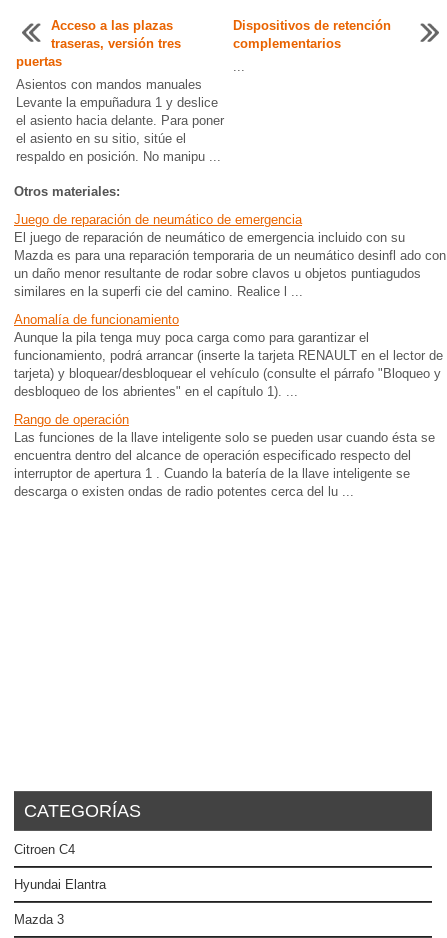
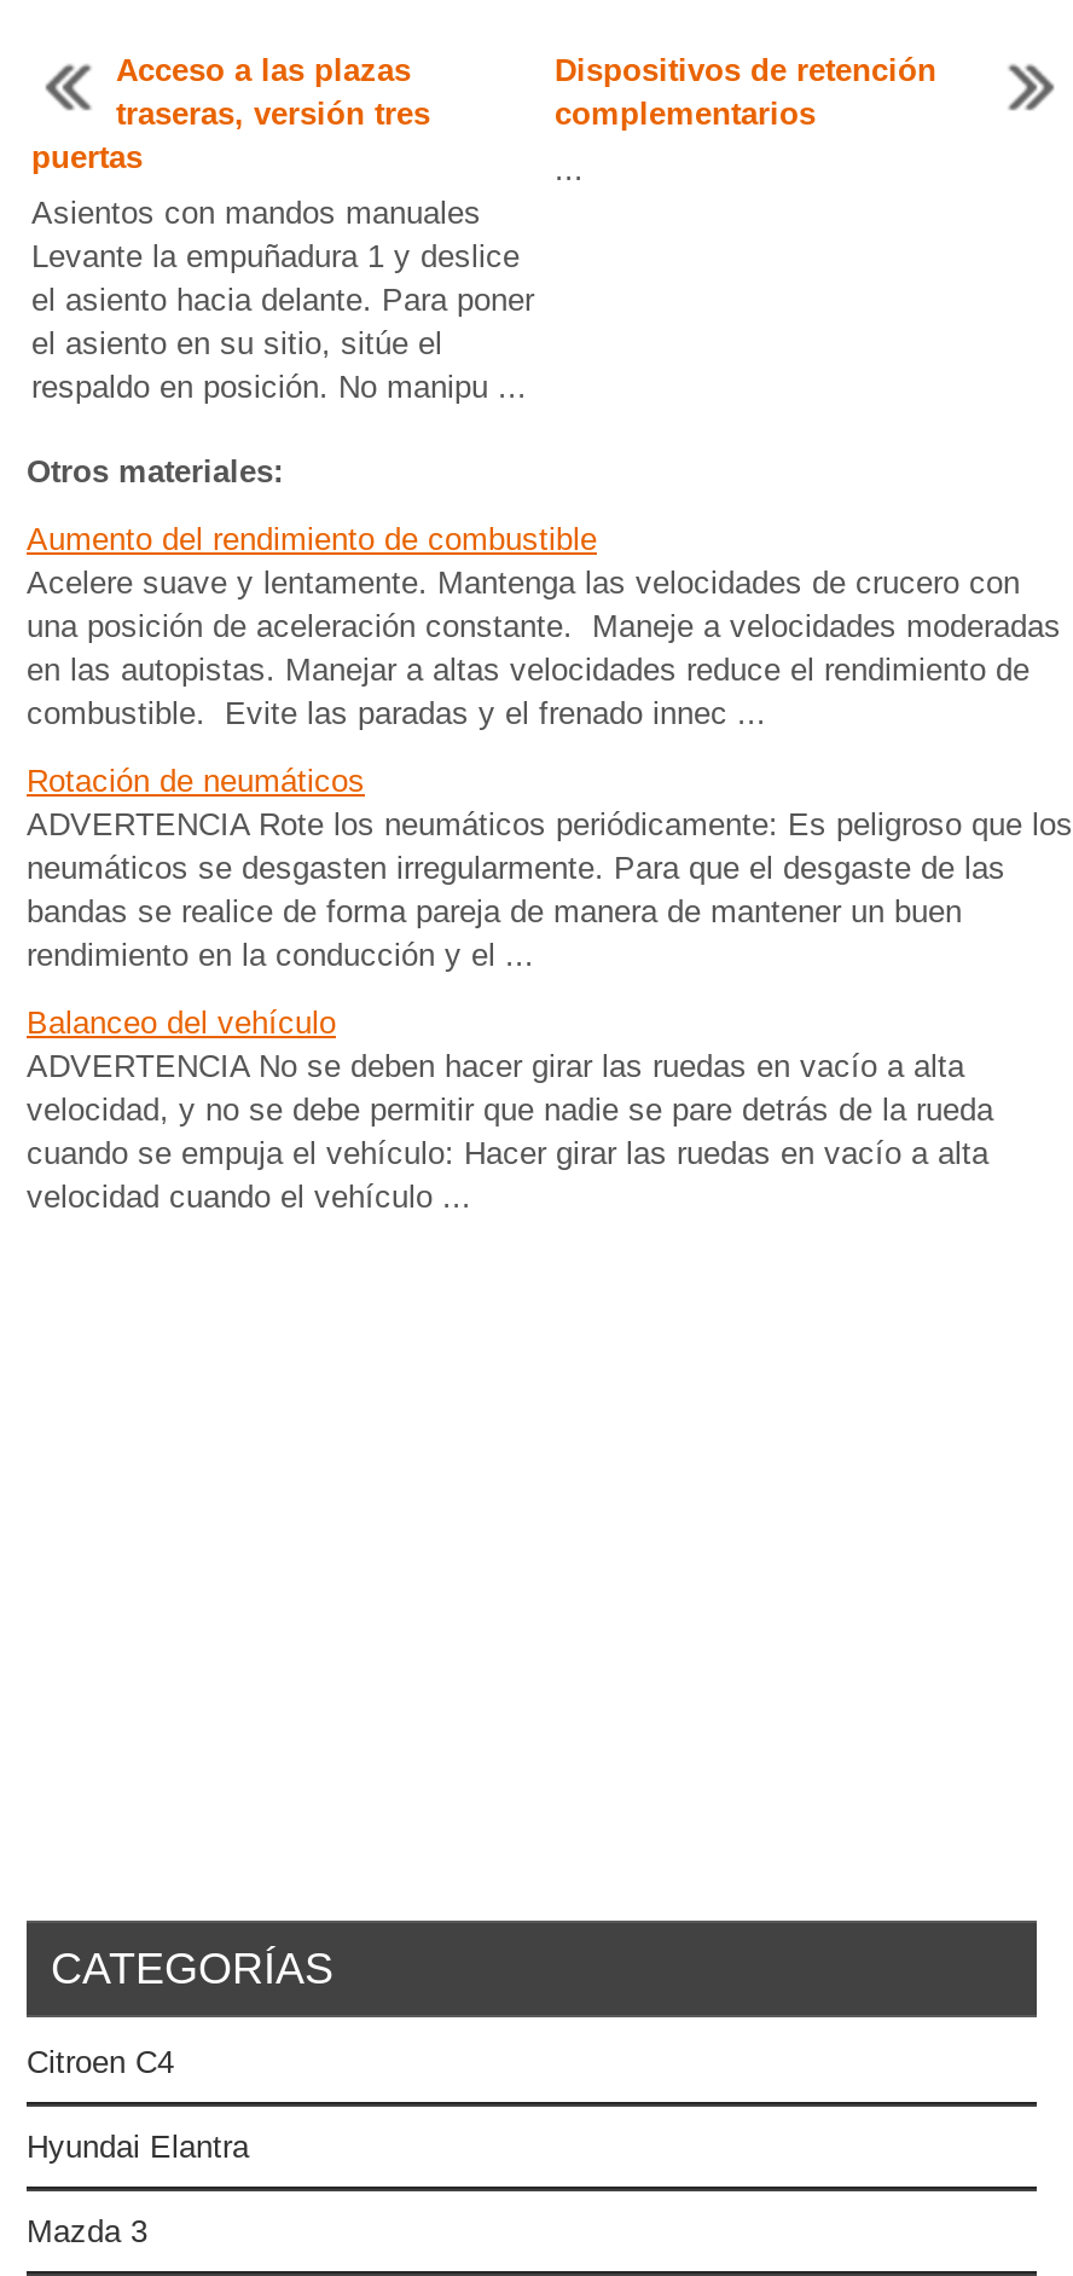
[14,212,446,299] Juego de reparación de neumático de emergencia | El juego de reparación de neumático de emergencia incluido con su | Mazda es para una reparación temporaria de un neumático desinfl ado con | un daño menor resultante de rodar sobre clavos u objetos puntiagudos | similares en la superfi cie del camino. Realice l ... -> [27,521,1061,731] Aumento del rendimiento de combustible | Acelere suave y lentamente. Mantenga las velocidades de crucero con | una posición de aceleración constante. Maneje a velocidades moderadas | en las autopistas. Manejar a altas velocidades reduce el rendimiento de | combustible. Evite las paradas y el frenado innec ...
[14,312,443,399] Anomalía de funcionamiento | Aunque la pila tenga muy poca carga como para garantizar el | funcionamiento, podrá arrancar (inserte la tarjeta RENAULT en el lector de | tarjeta) y bloquear/desbloquear el vehículo (consulte el párrafo "Bloqueo y | desbloqueo de los abrientes" en el capítulo 1). ... -> [27,763,1073,973] Rotación de neumáticos | ADVERTENCIA Rote los neumáticos periódicamente: Es peligroso que los | neumáticos se desgasten irregularmente. Para que el desgaste de las | bandas se realice de forma pareja de manera de mantener un buen | rendimiento en la conducción y el ...
[14,412,435,499] Rango de operación | Las funciones de la llave inteligente solo se pueden usar cuando ésta se | encuentra dentro del alcance de operación especificado respecto del | interruptor de apertura 1 . Cuando la batería de la llave inteligente se | descarga o existen ondas de radio potentes cerca del lu ... -> [27,1004,993,1215] Balanceo del vehículo | ADVERTENCIA No se deben hacer girar las ruedas en vacío a alta | velocidad, y no se debe permitir que nadie se pare detrás de la rueda | cuando se empuja el vehículo: Hacer girar las ruedas en vacío a alta | velocidad cuando el vehículo ...

